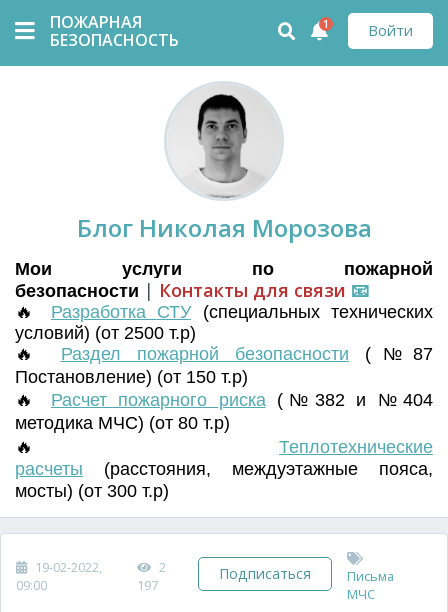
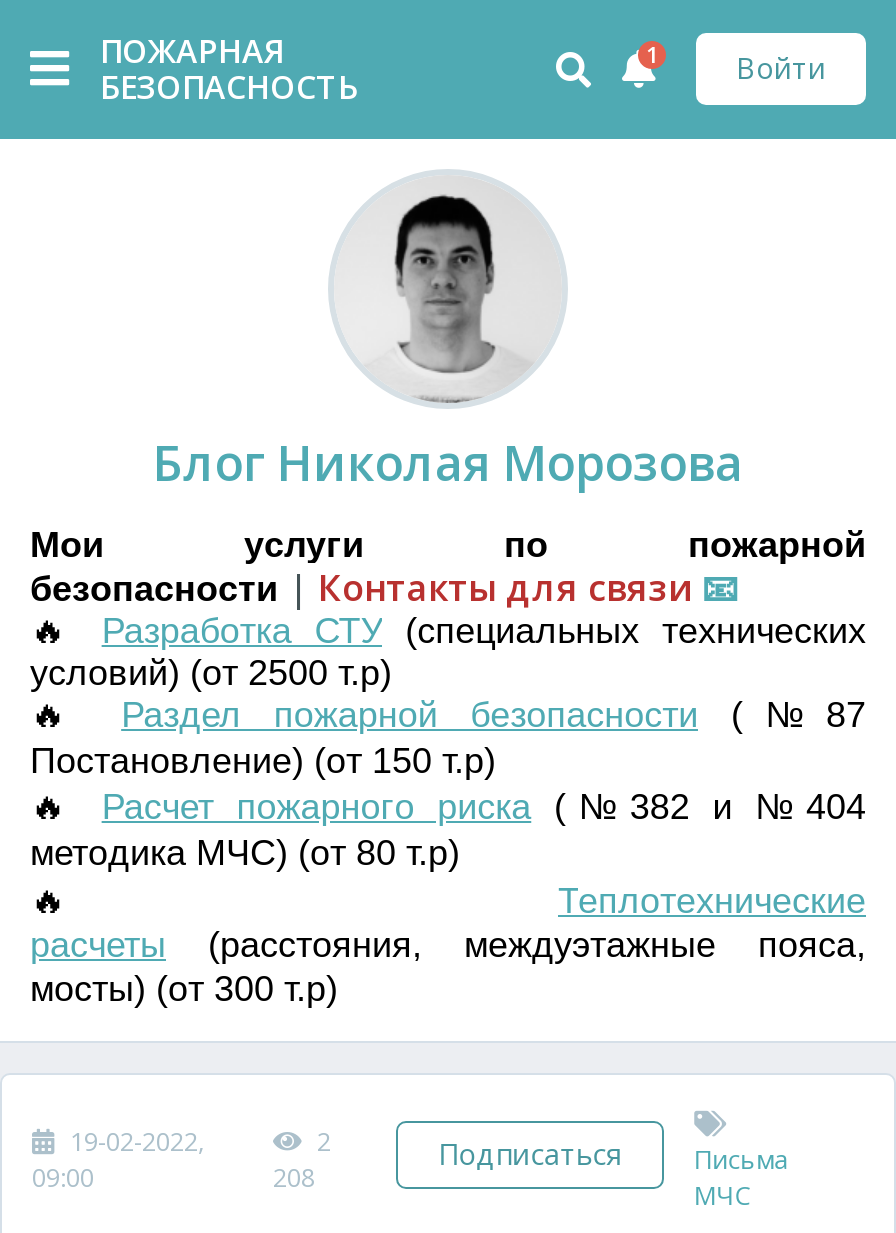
[136,576,157,594] 197 -> [273,1159,315,1195] 208

